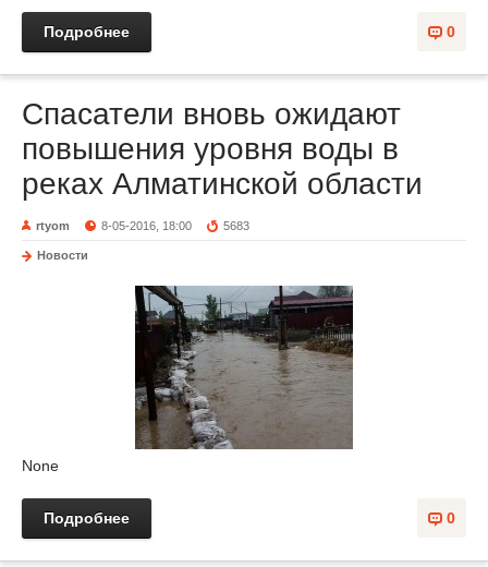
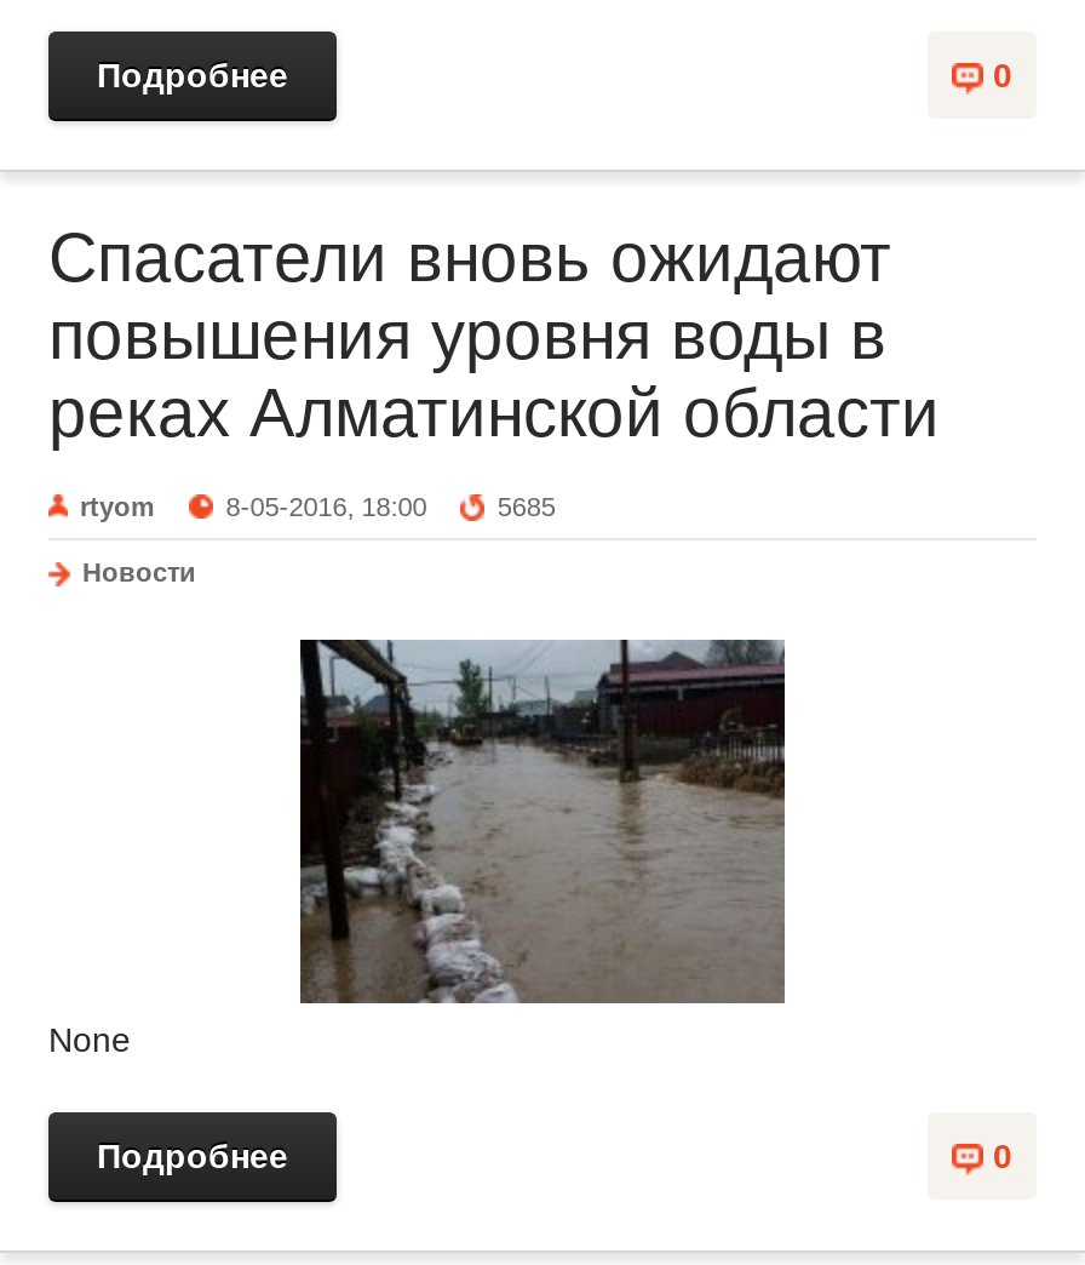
[224,219,250,232] 5683 -> [497,492,556,521] 5685

